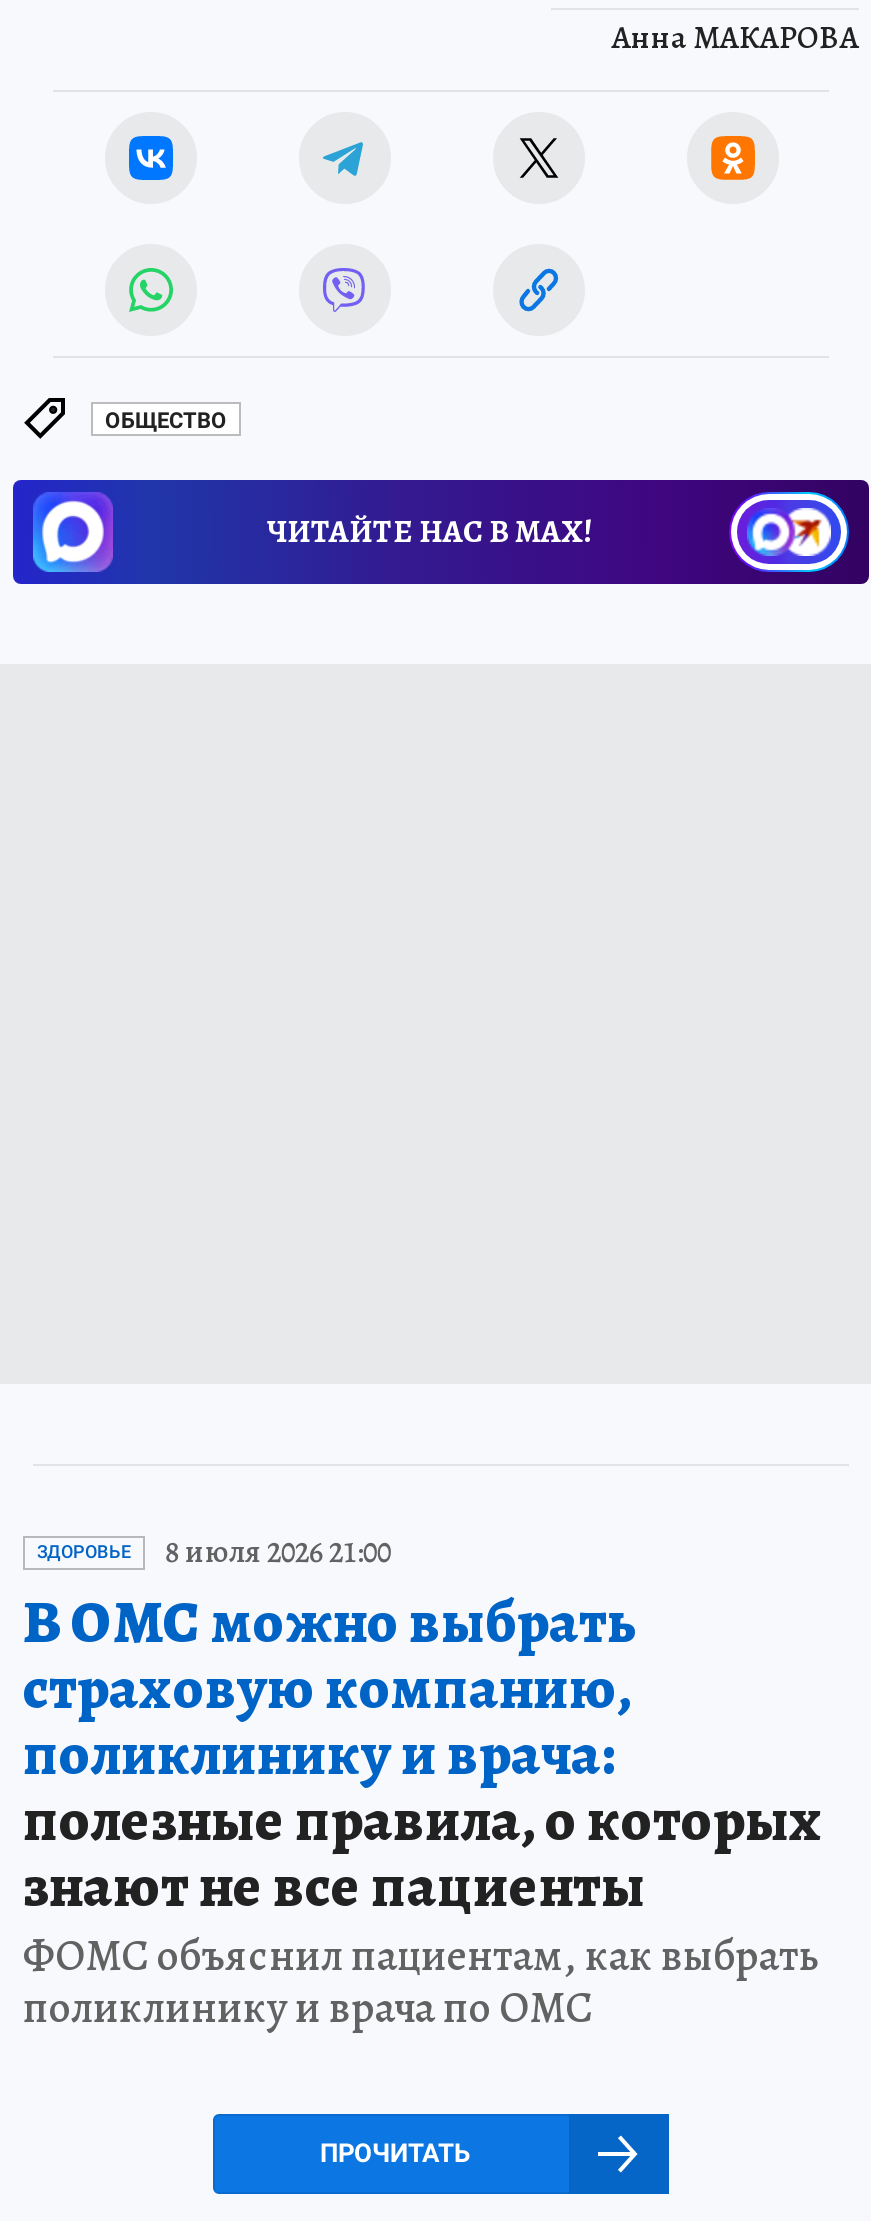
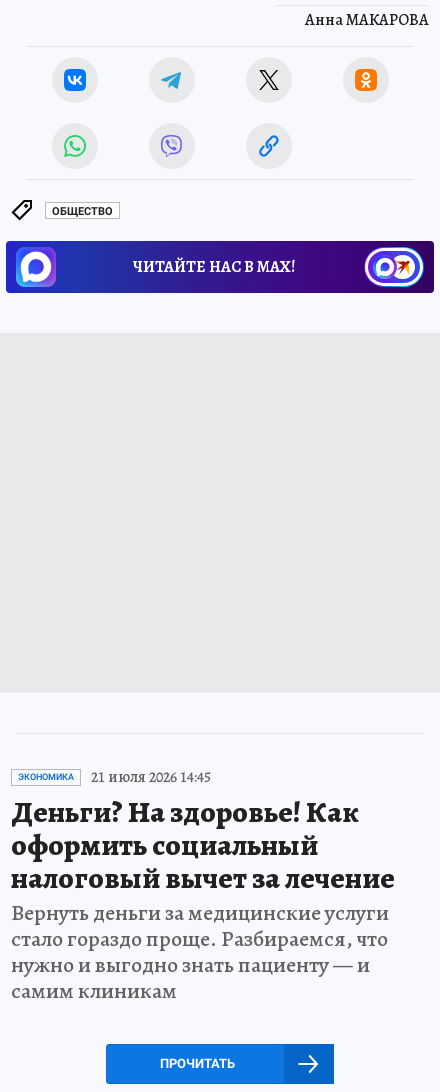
[23,1530,823,2038] ЗДОРОВЬЕ | 8 июля 2026 21:00 | В ОМС можно выбрать | страховую компанию, | поликлинику и врача: | полезные правила, о которых | знают не все пациенты | ФОМС объяснил пациентам, как выбрать | поликлинику и врача по ОМС -> [11,766,395,1006] ЭКОНОМИКА | 21 июля 2026 14:45 | Деньги? На здоровье! Как | оформить социальный | налоговый вычет за лечение | Вернуть деньги за медицинские услуги | стало гораздо проще. Разбираемся, что | нужно и выгодно знать пациенту — и | самим клиникам

